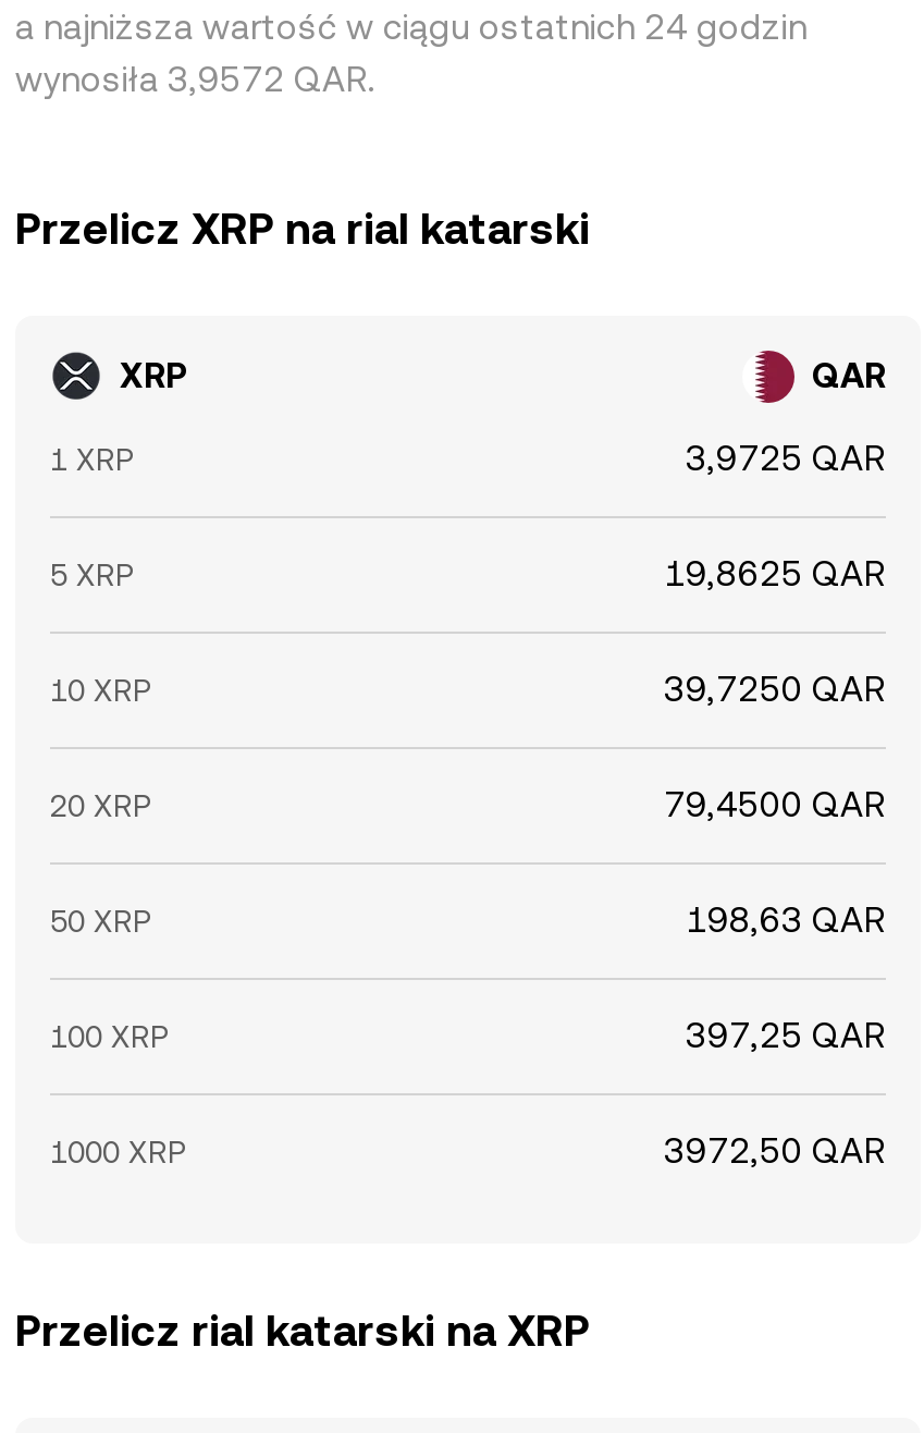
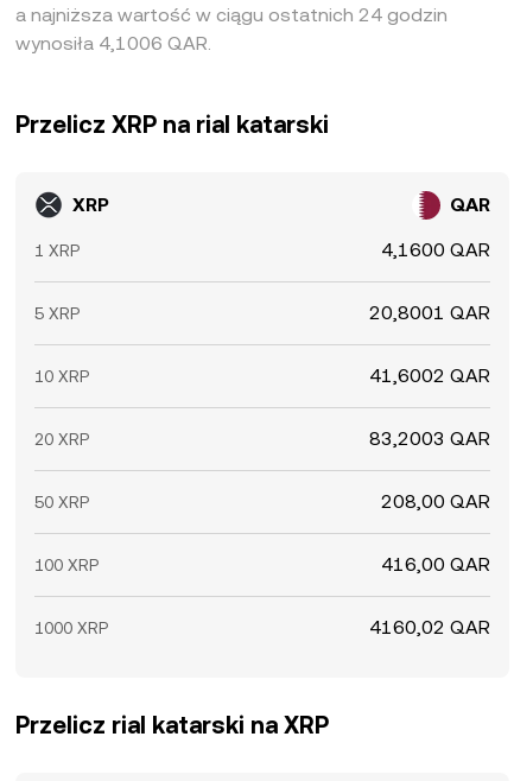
[15,59,374,100] wynosiła 3,9572 QAR. -> [15,32,211,55] wynosiła 4,1006 QAR.
[686,438,886,479] 3,9725 QAR -> [381,239,490,261] 4,1600 QAR
[664,553,886,595] 19,8625 QAR -> [369,301,490,324] 20,8001 QAR
[664,669,886,710] 39,7250 QAR -> [369,364,490,387] 41,6002 QAR
[664,784,886,825] 79,4500 QAR -> [369,427,490,450] 83,2003 QAR
[686,899,886,941] 198,63 QAR -> [381,490,490,513] 208,00 QAR
[686,1015,886,1056] 397,25 QAR -> [381,553,490,576] 416,00 QAR
[664,1130,886,1172] 3972,50 QAR -> [369,616,490,639] 4160,02 QAR

